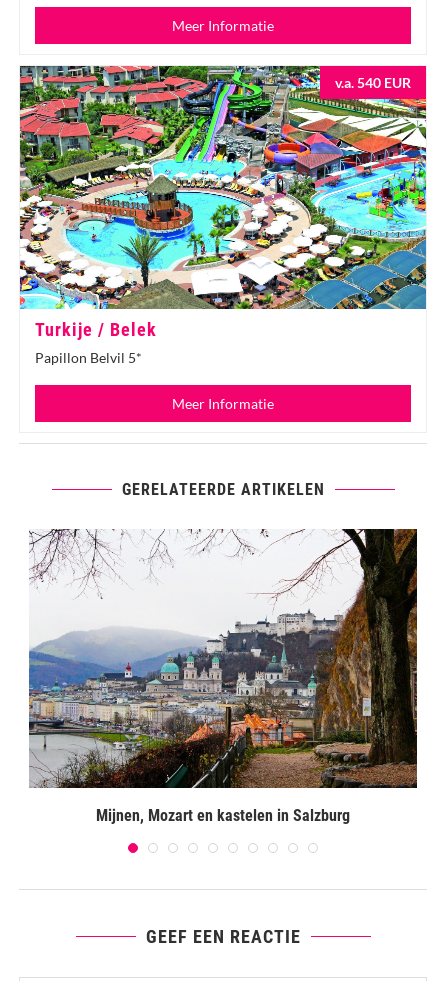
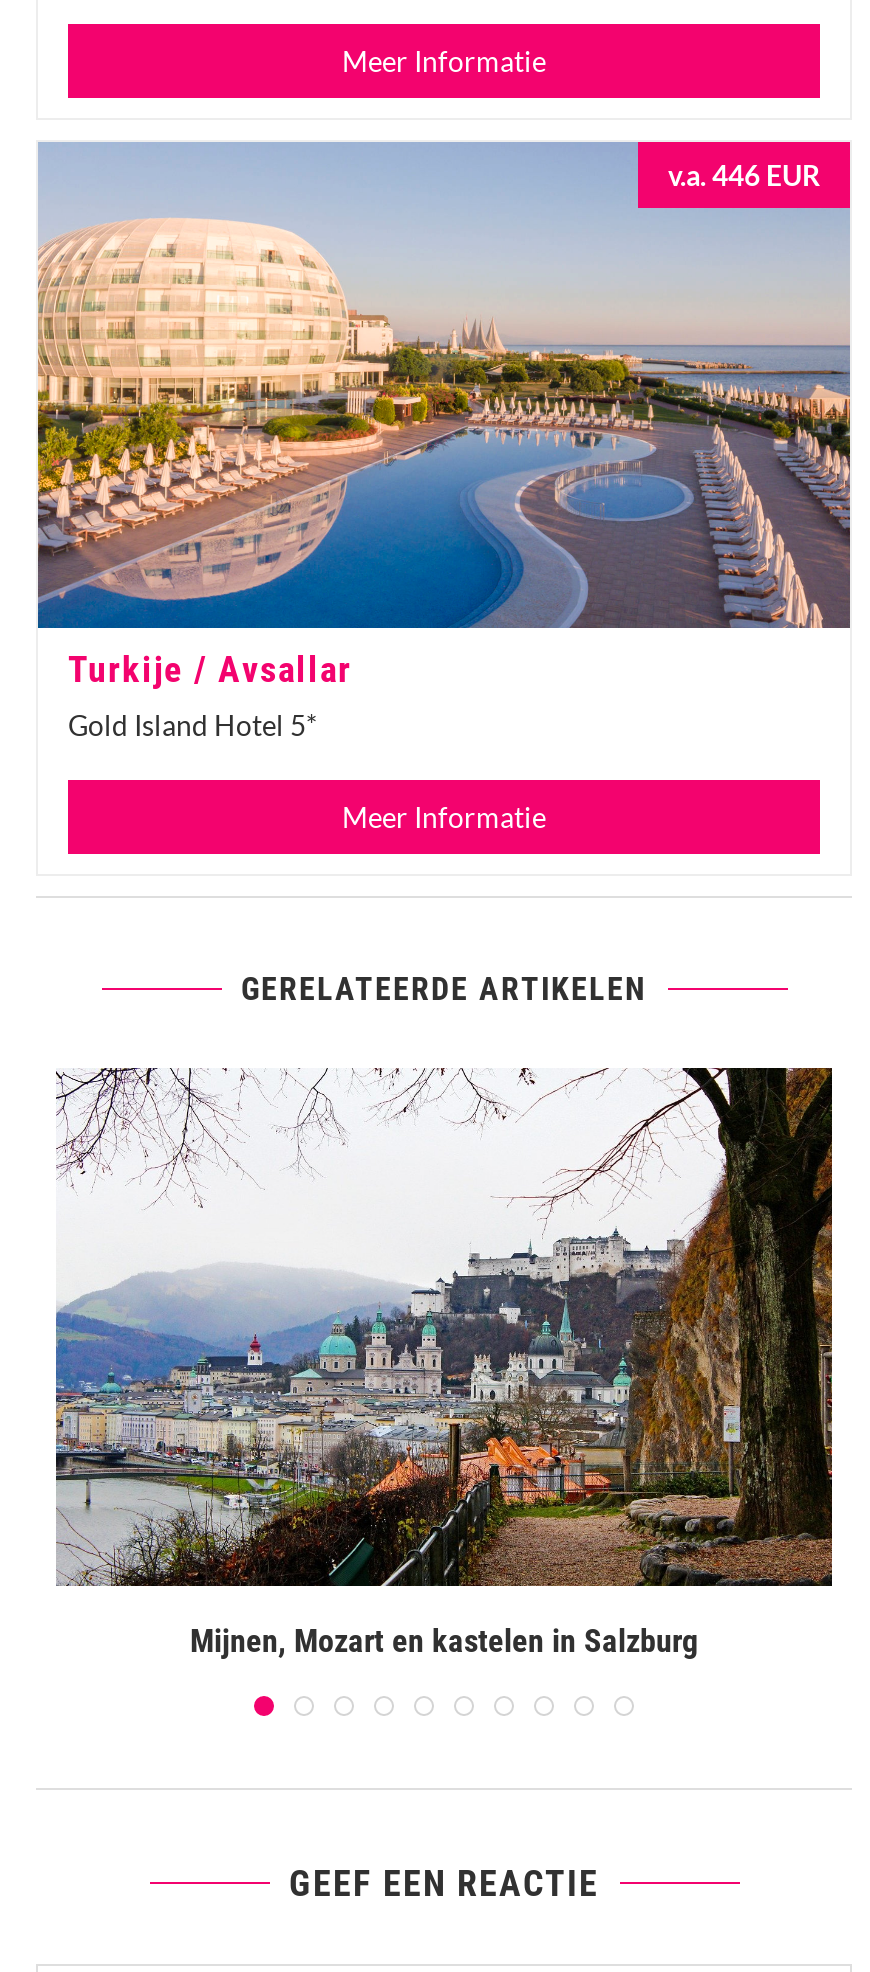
[19,65,427,310] [image] | v.a. 540 EUR -> [36,140,852,630] [image] | v.a. 446 EUR
[35,319,157,366] Turkije / Belek | Papillon Belvil 5* -> [68,649,352,743] Turkije / Avsallar | Gold Island Hotel 5*

